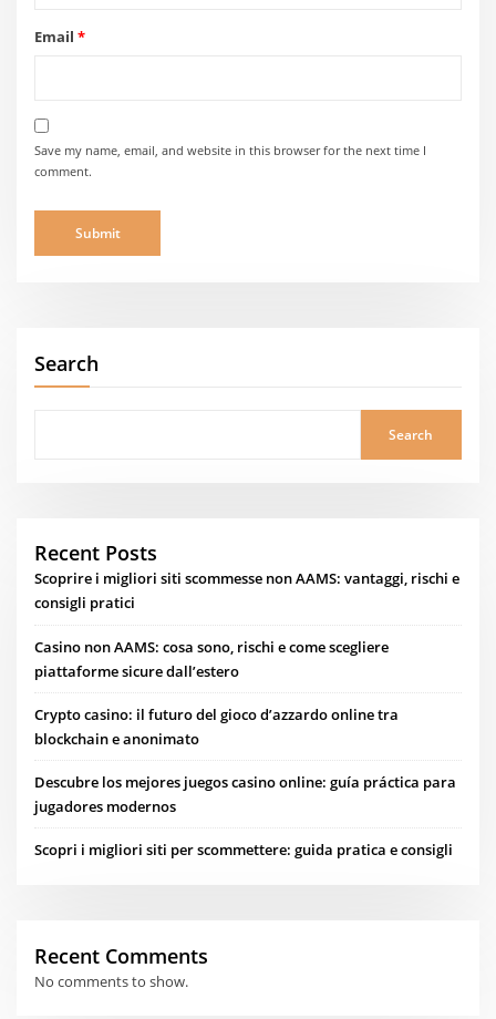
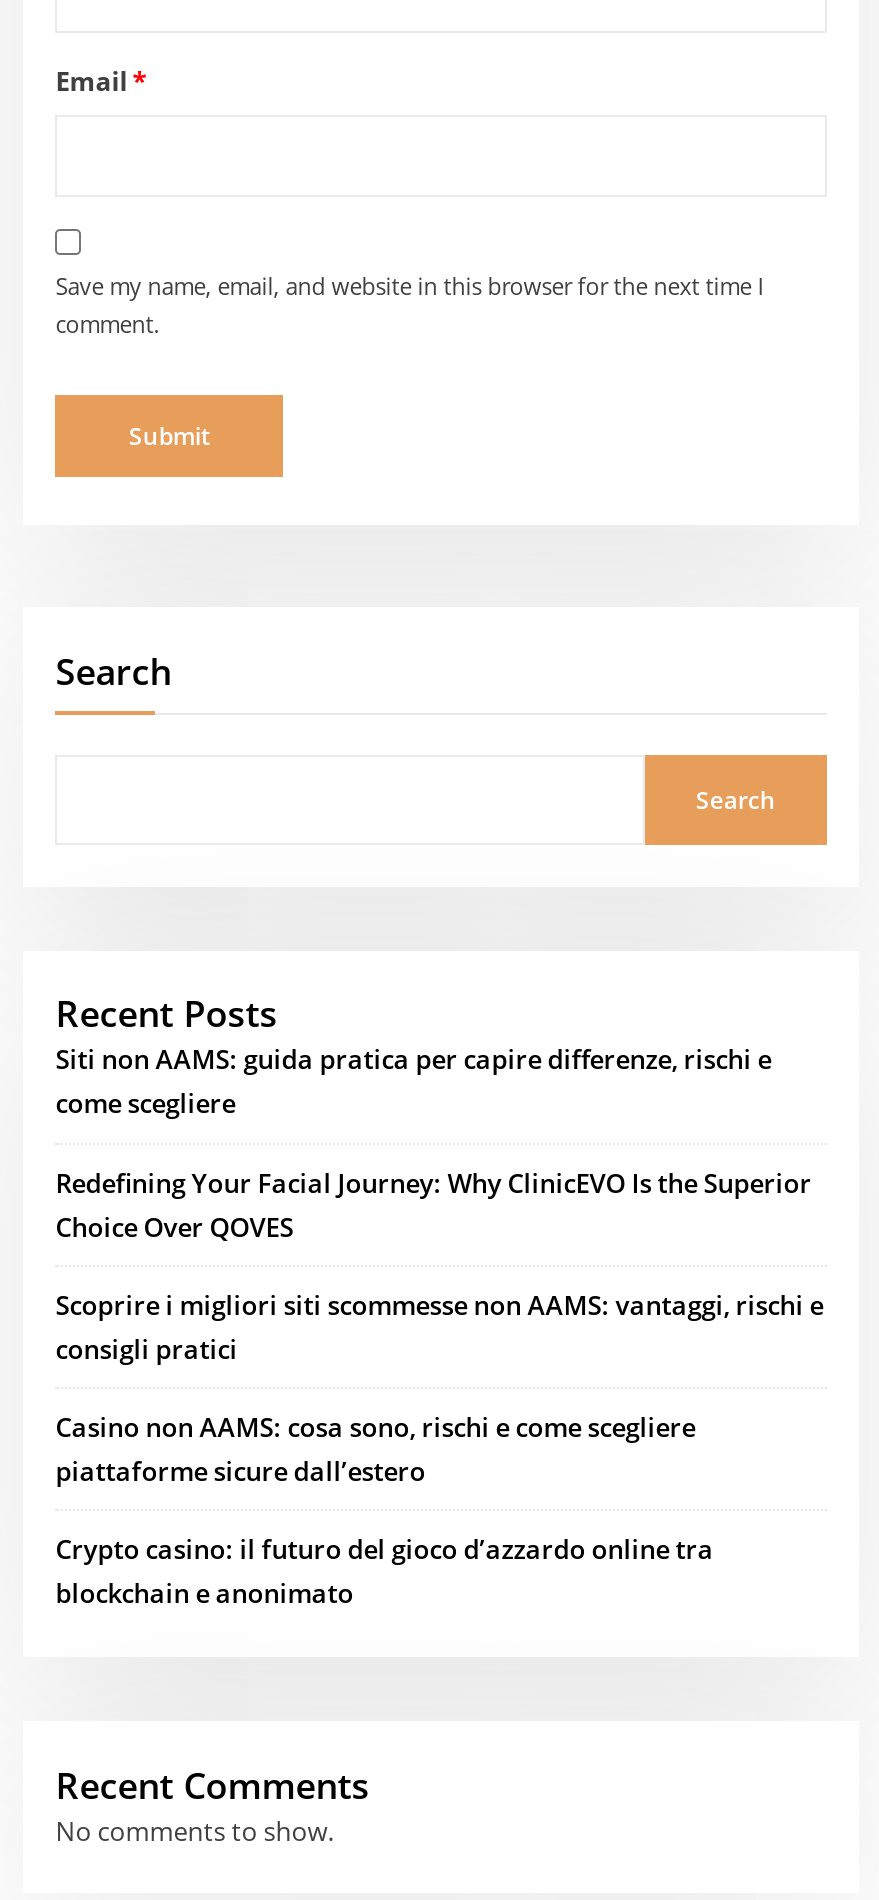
none -> [55,1042,811,1244] Siti non AAMS: guida pratica per capire differenze, rischi e | come scegliere | Redefining Your Facial Journey: Why ClinicEVO Is the Superior | Choice Over QOVES
moved [35,569,460,749] -> [55,1287,823,1612]: Scoprire i migliori siti scommesse non AAMS: vantaggi, rischi e | consigli pratici | Casino non AAMS: cosa sono, rischi e come scegliere | piattaforme sicure dall’estero | Crypto casino: il futuro del gioco d’azzardo online tra | blockchain e anonimato
[35,772,456,860] Descubre los mejores juegos casino online: guía práctica para | jugadores modernos | Scopri i migliori siti per scommettere: guida pratica e consigli -> none

